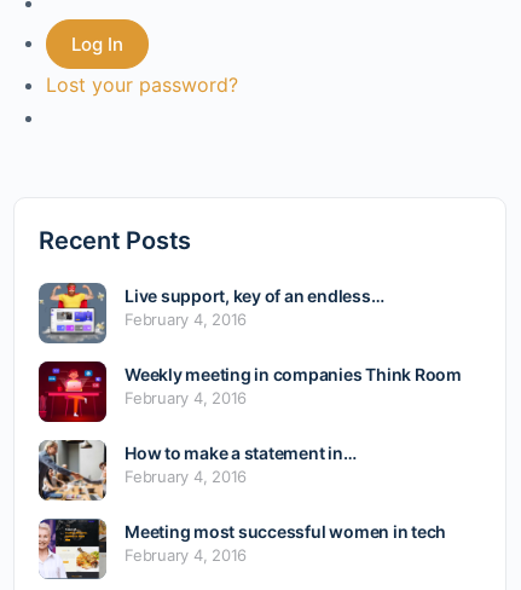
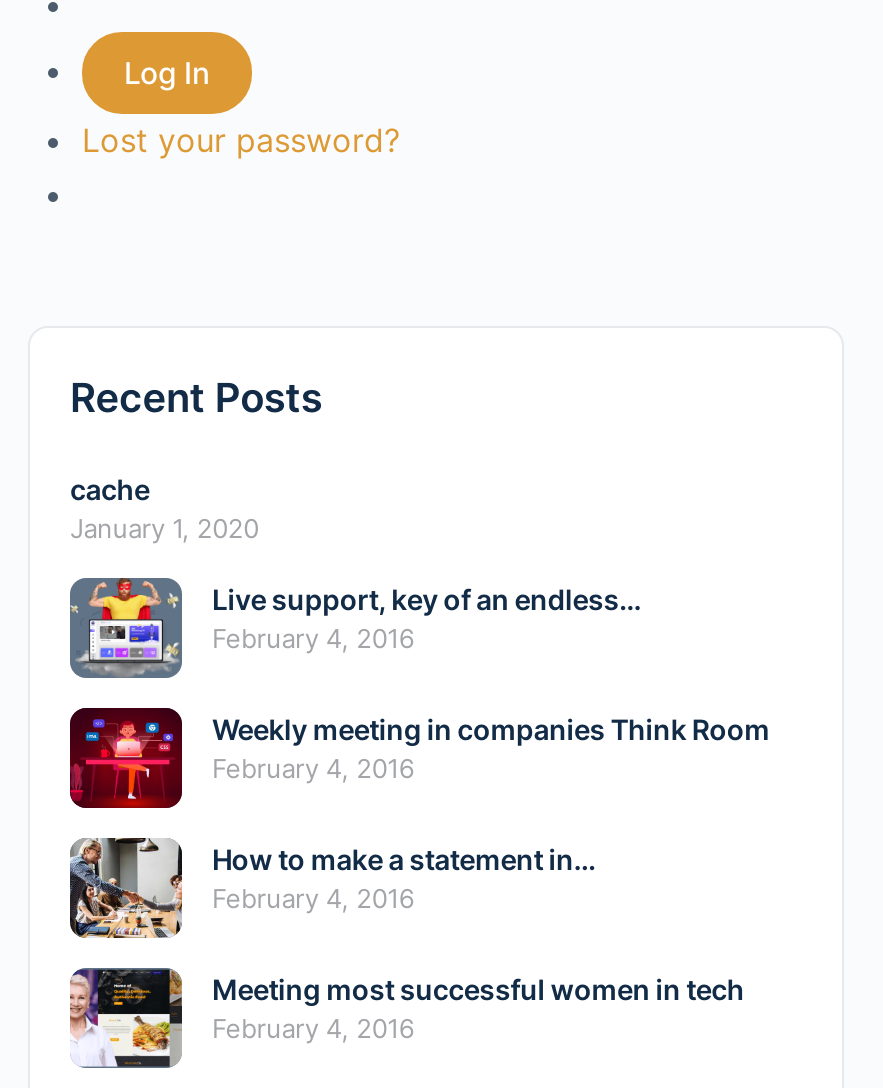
none -> [70,473,259,545] cache | January 1, 2020

